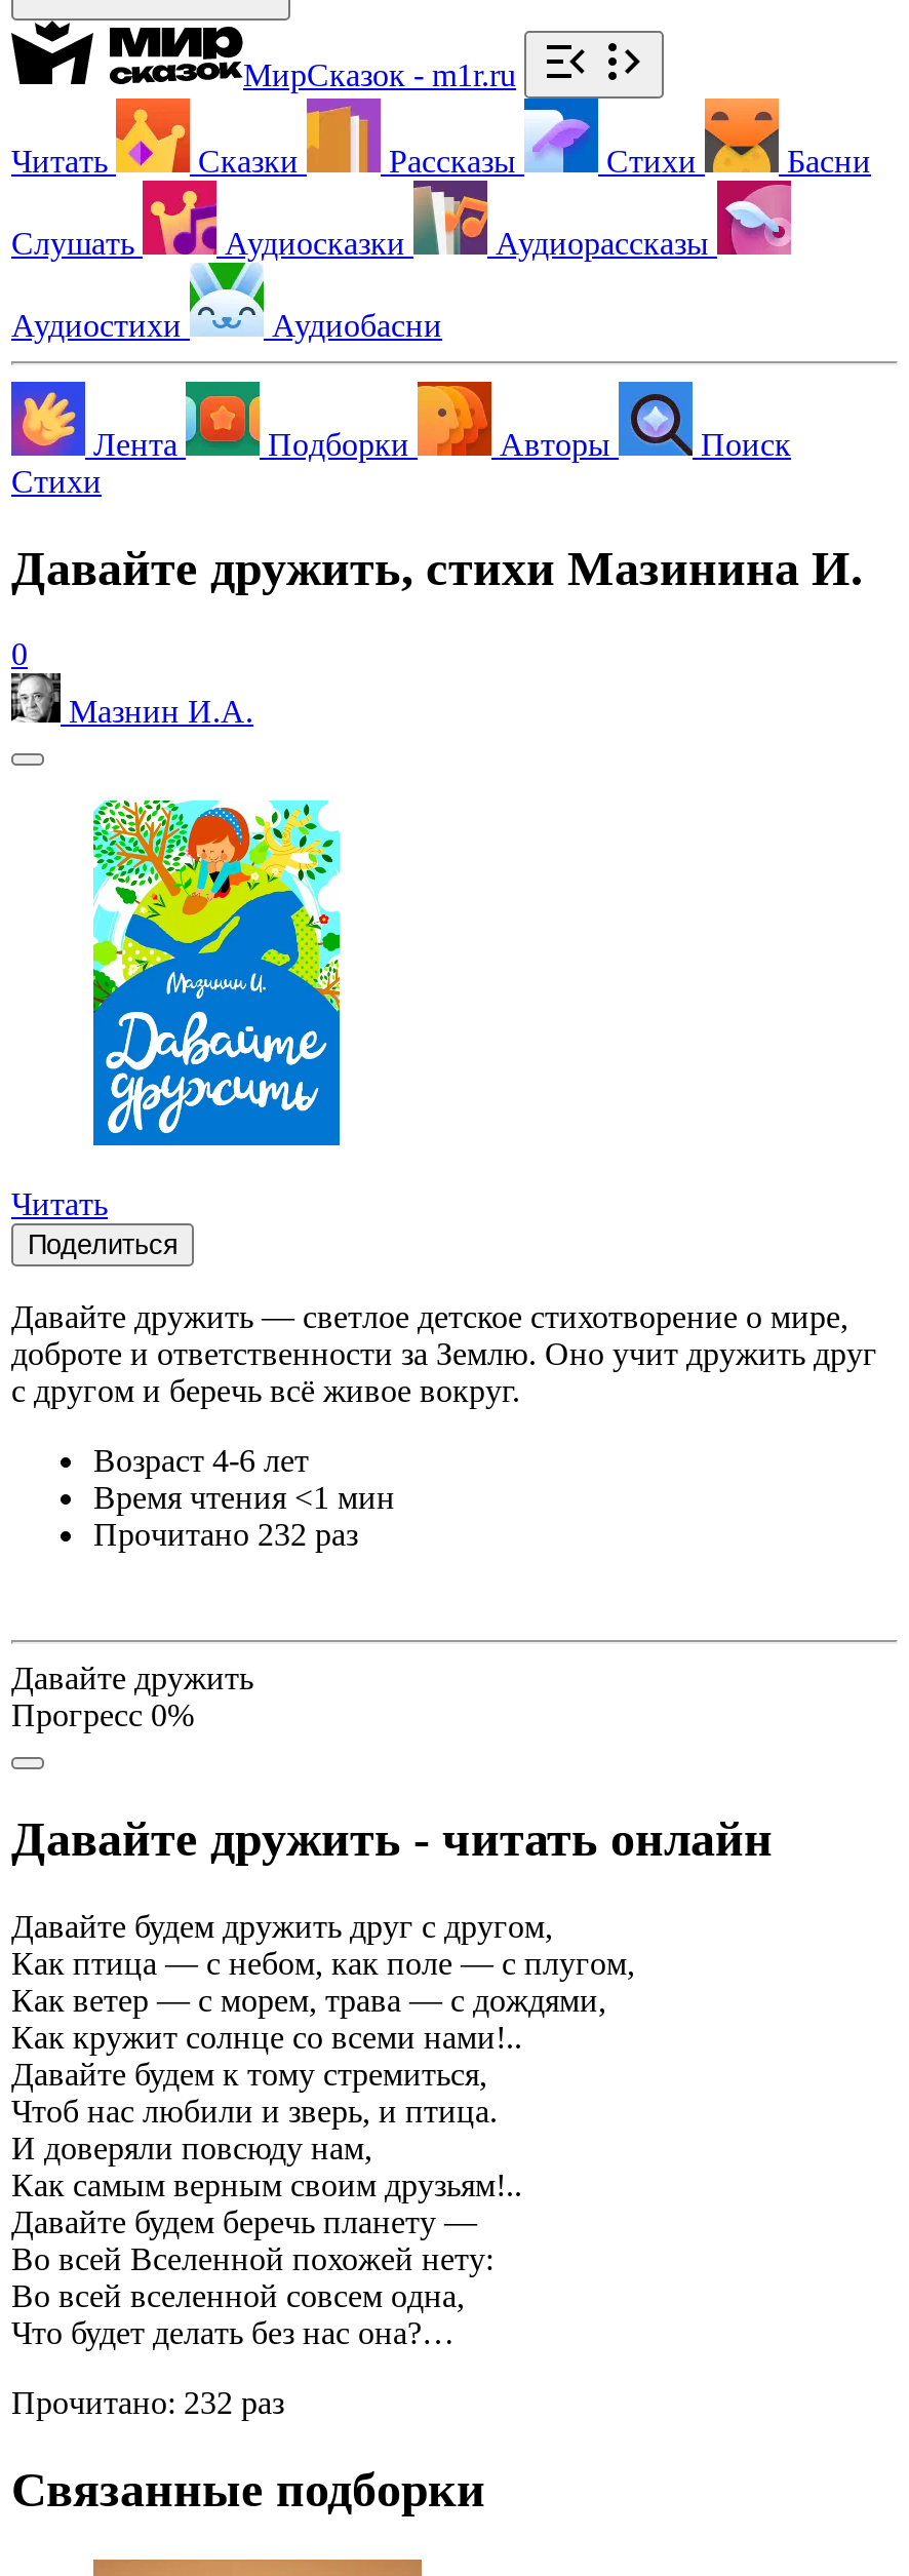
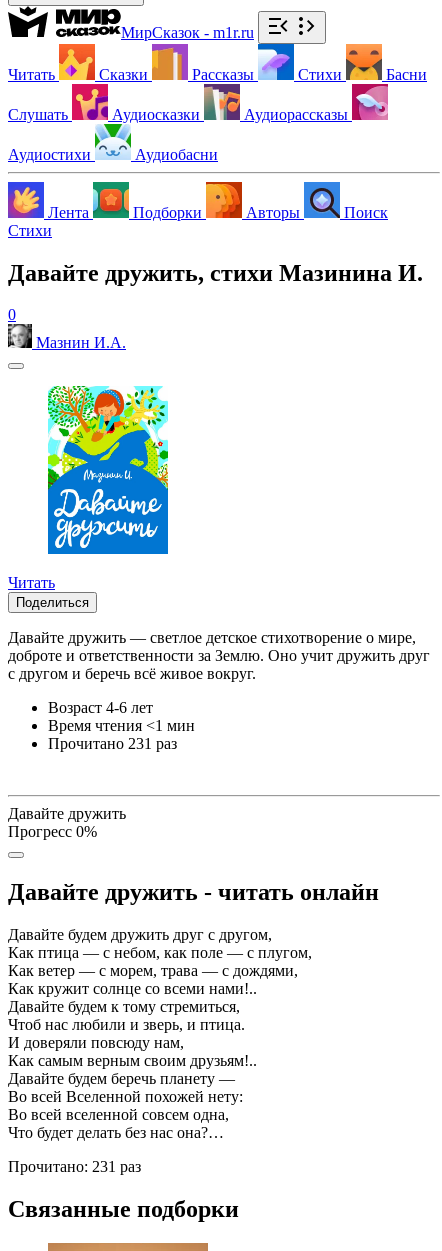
[93,1518,358,1553] Прочитано 232 раз -> [48,735,177,752] Прочитано 231 раз
[11,2386,284,2421] Прочитано: 232 раз -> [8,1158,141,1175] Прочитано: 231 раз

